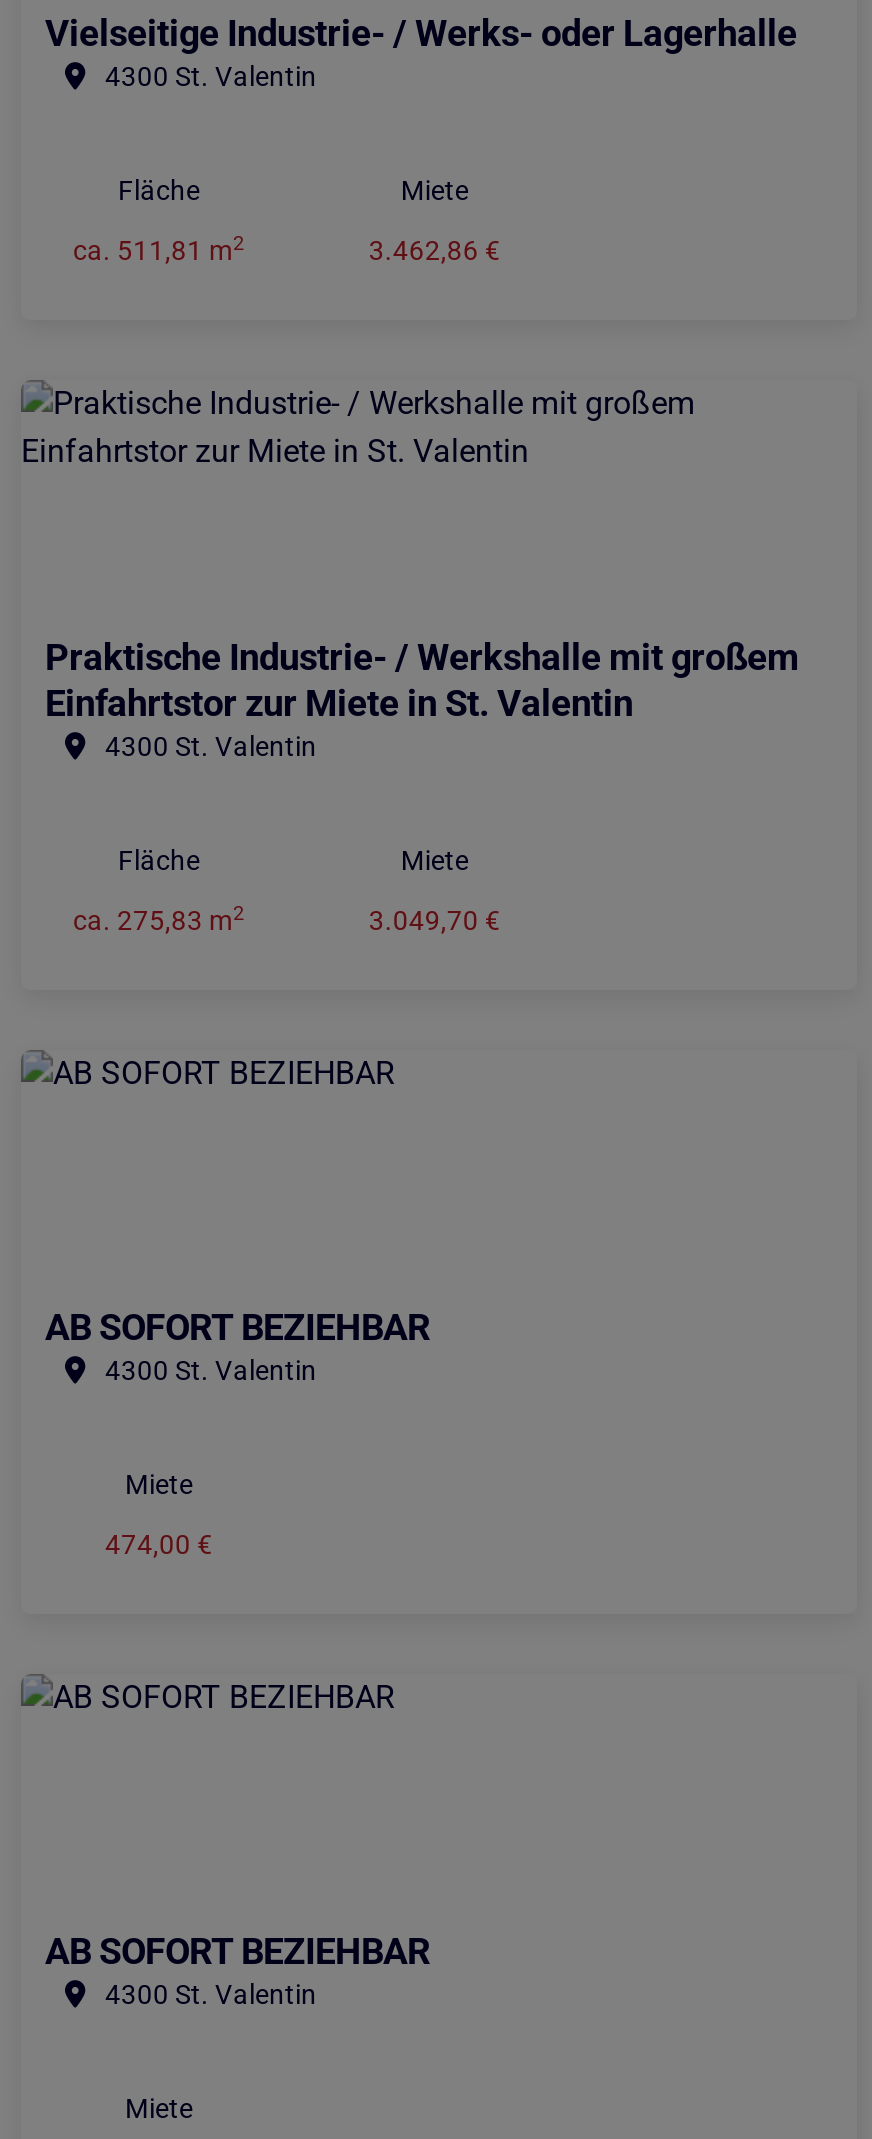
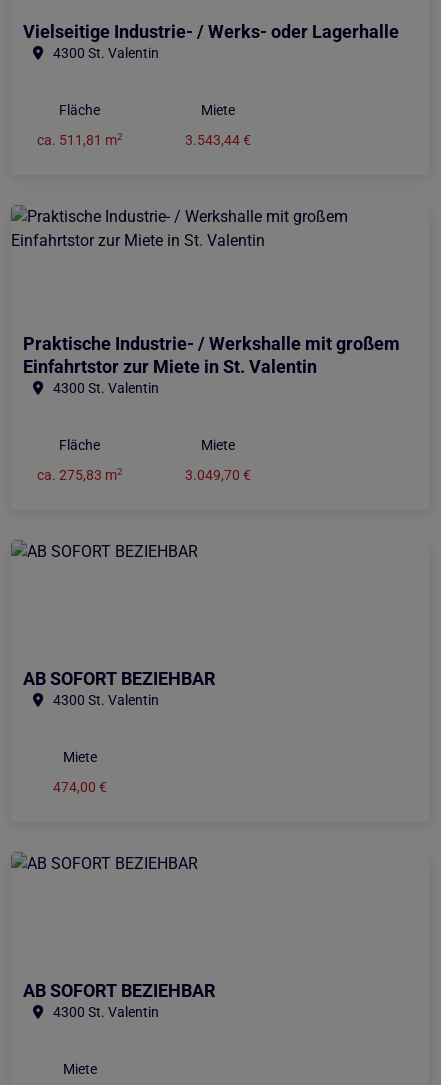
[369,234,501,266] 3.462,86 € -> [185,132,251,148] 3.543,44 €

